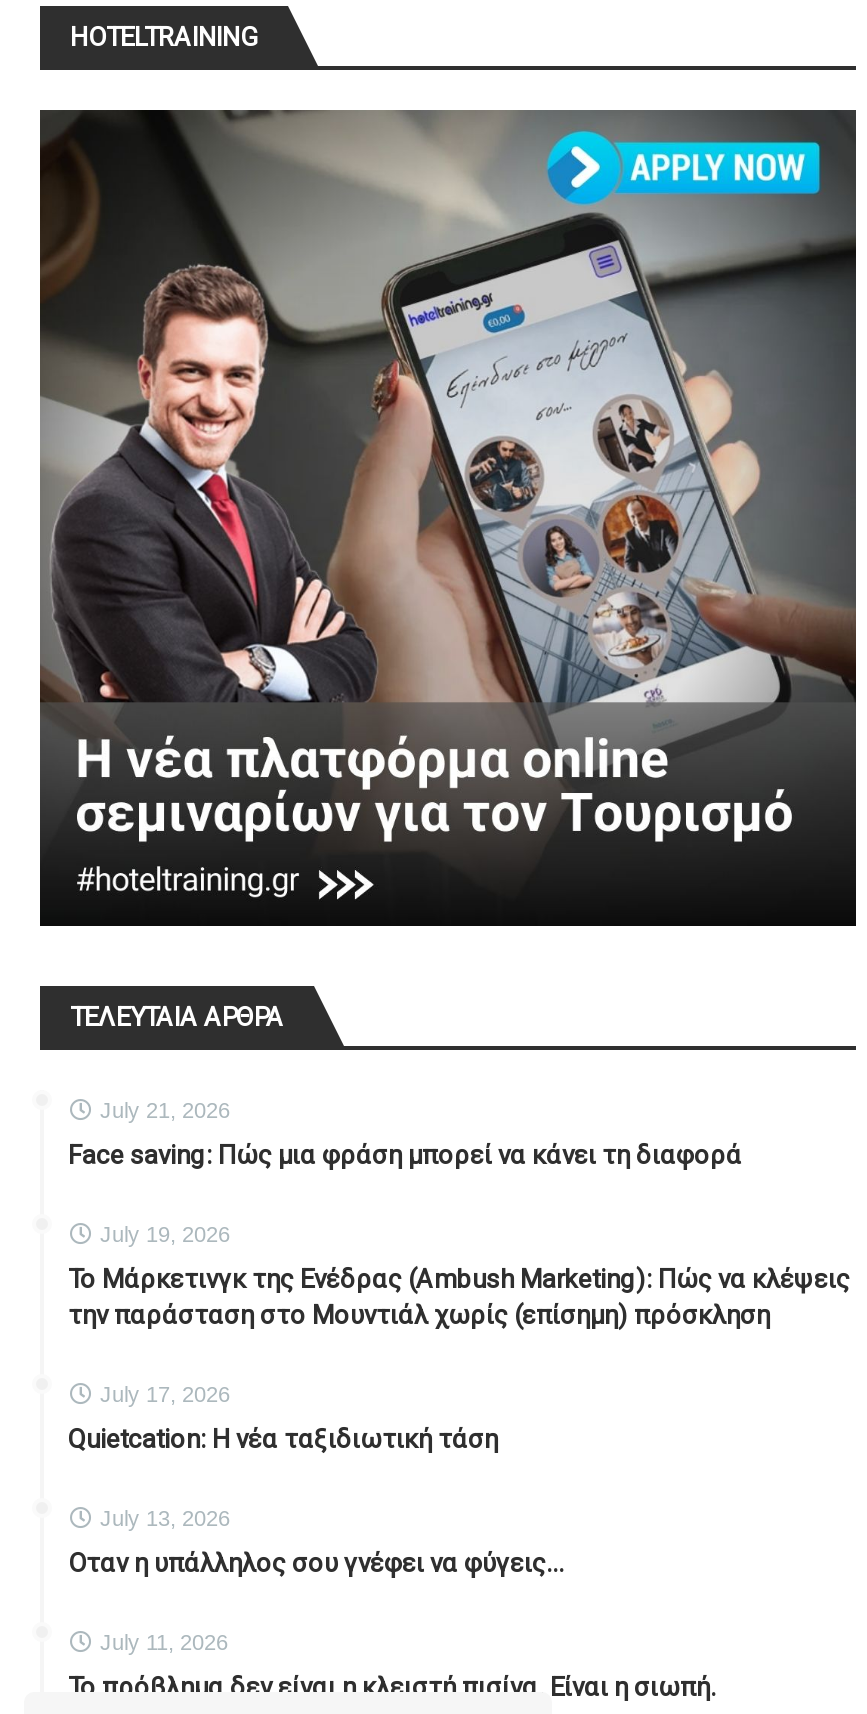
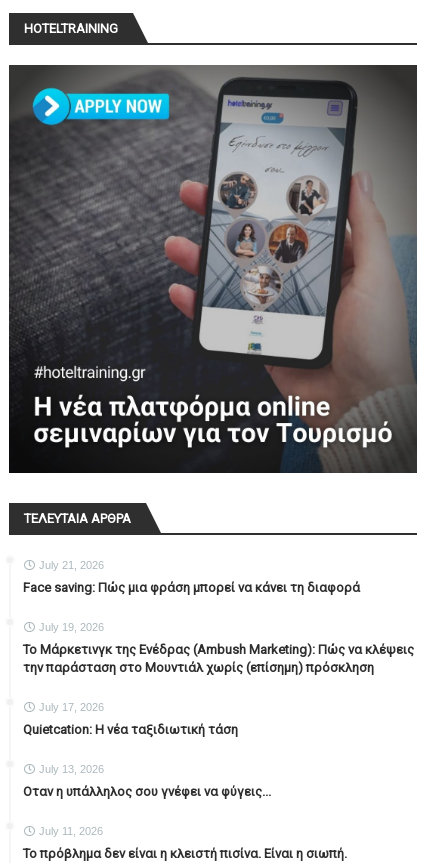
[40,112,856,924] [image] -> [9,65,417,473] [image]

